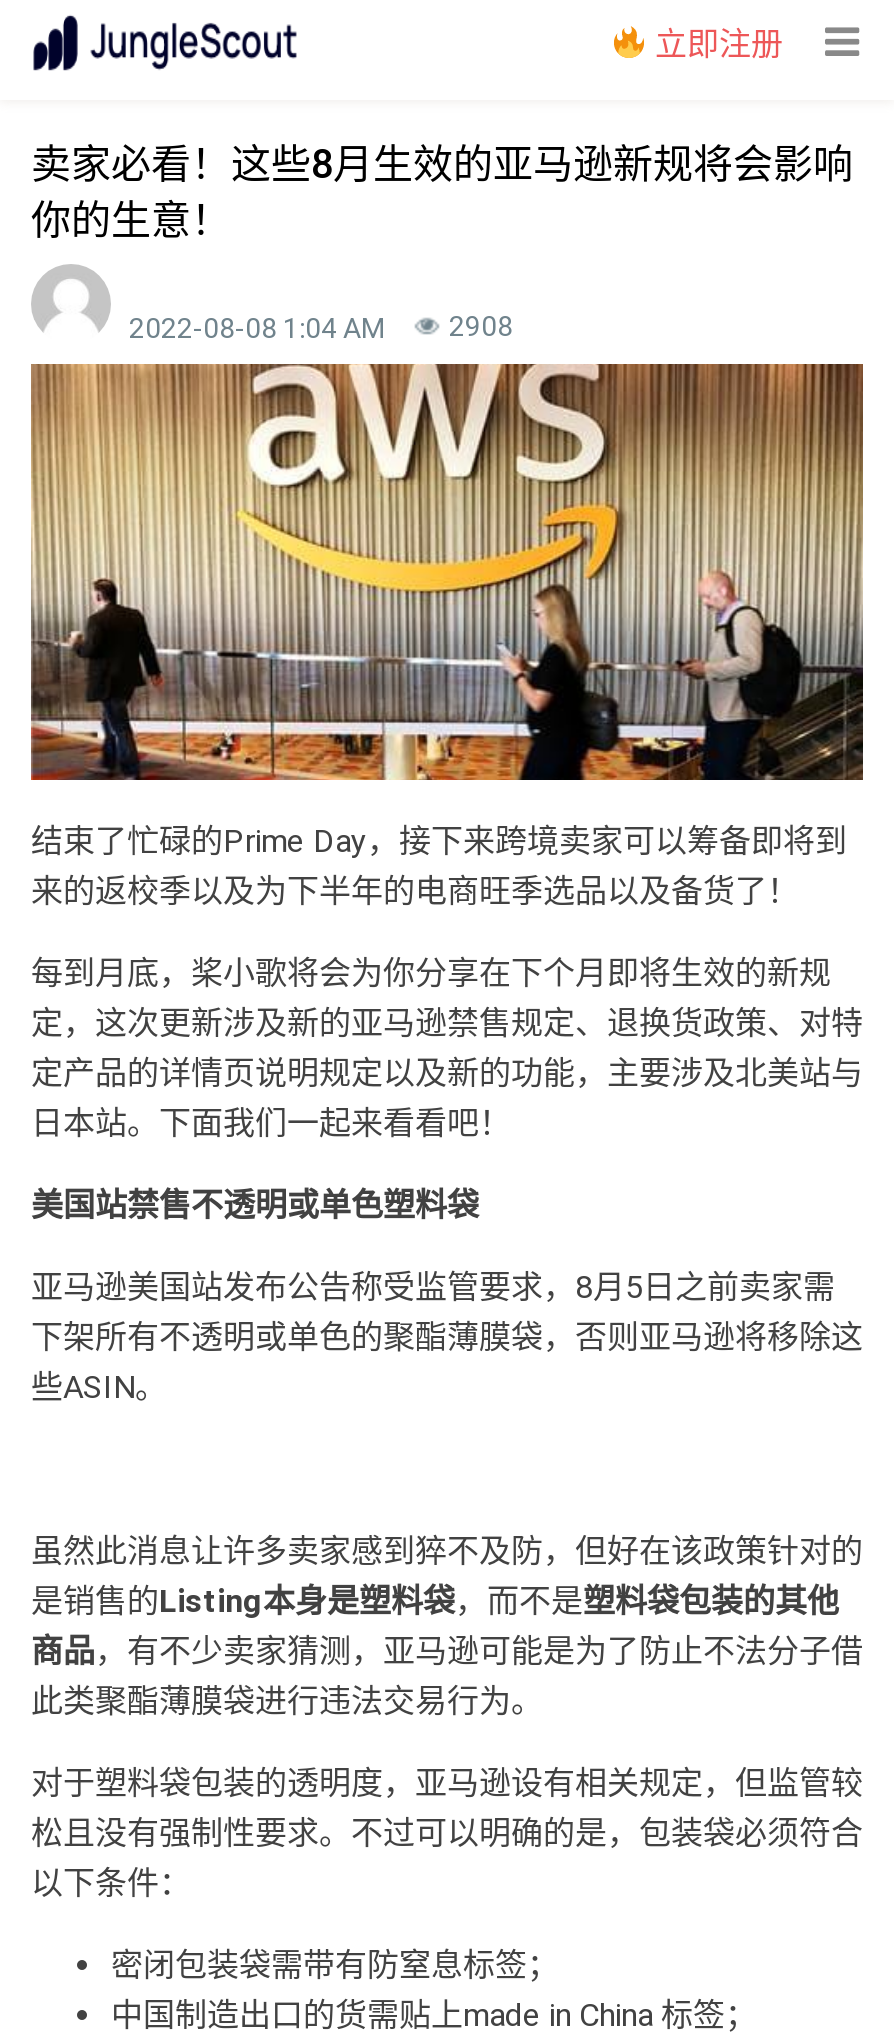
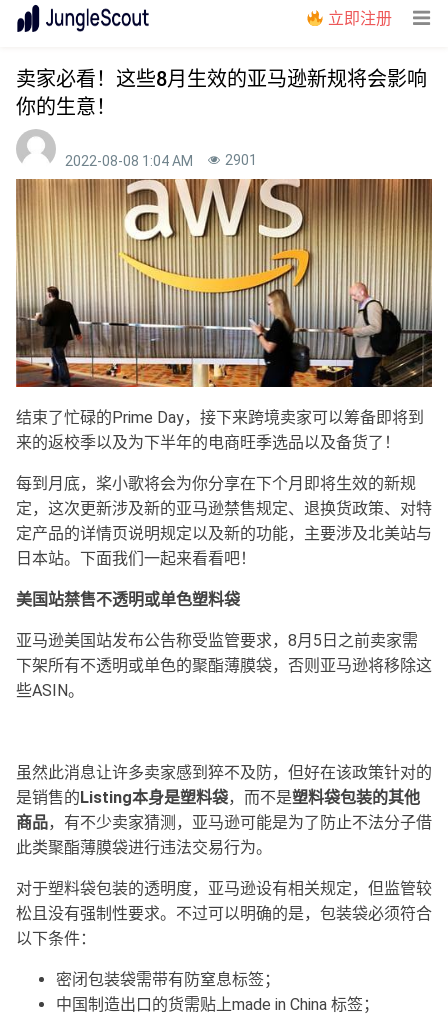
[129,309,513,344] 2022-08-08 1:04 AM 2908 -> [65,152,257,169] 2022-08-08 1:04 AM 2901

